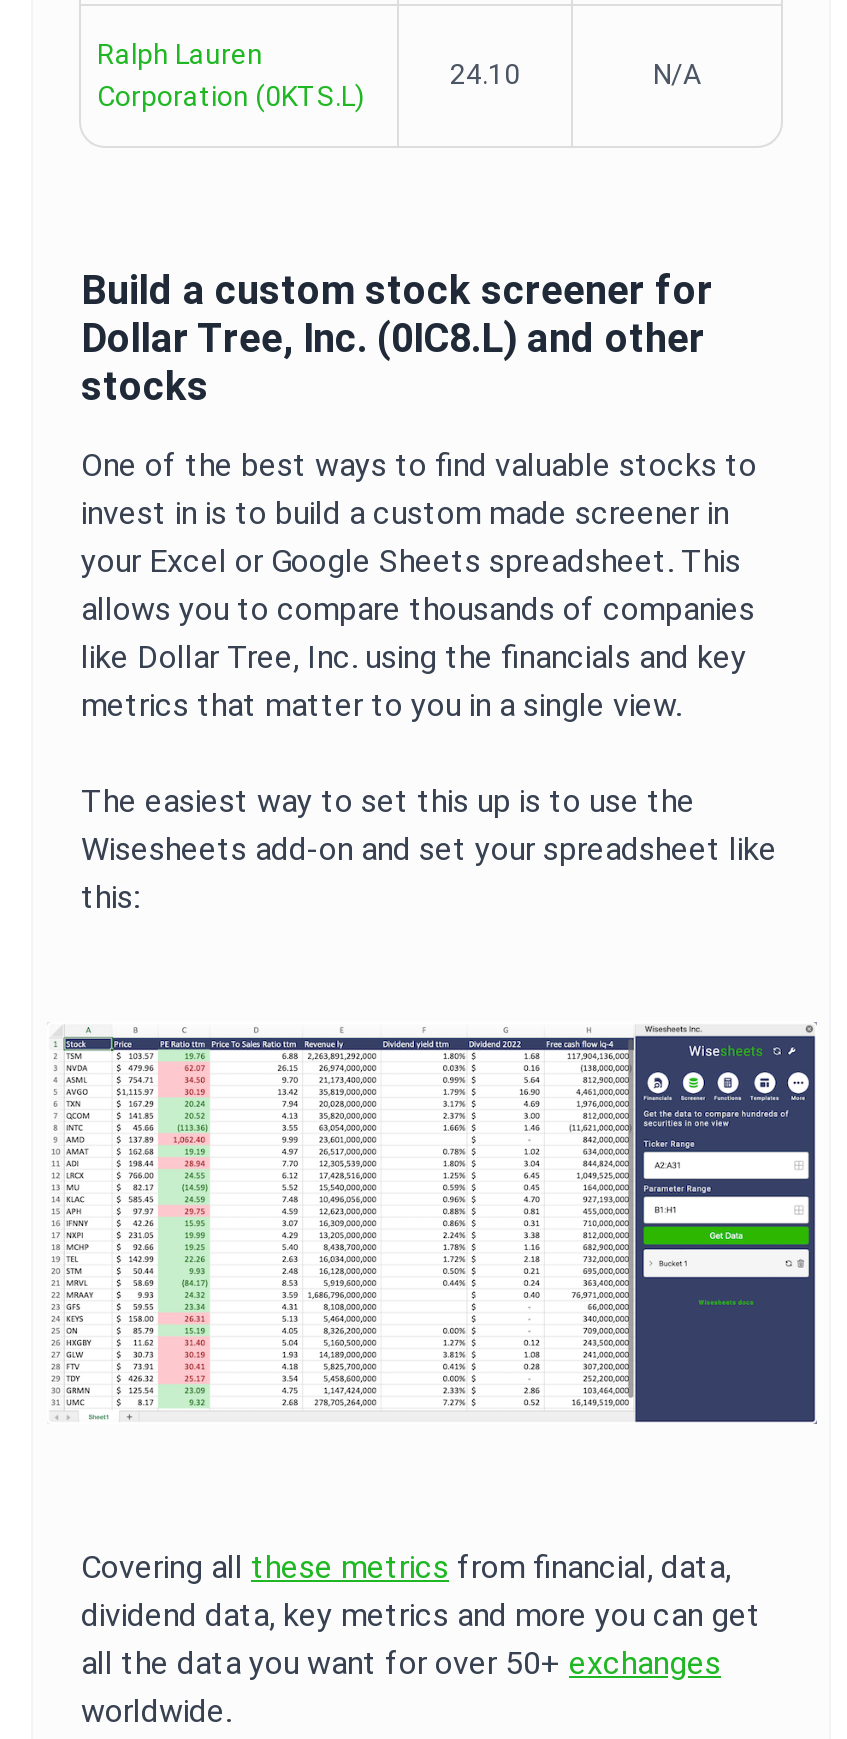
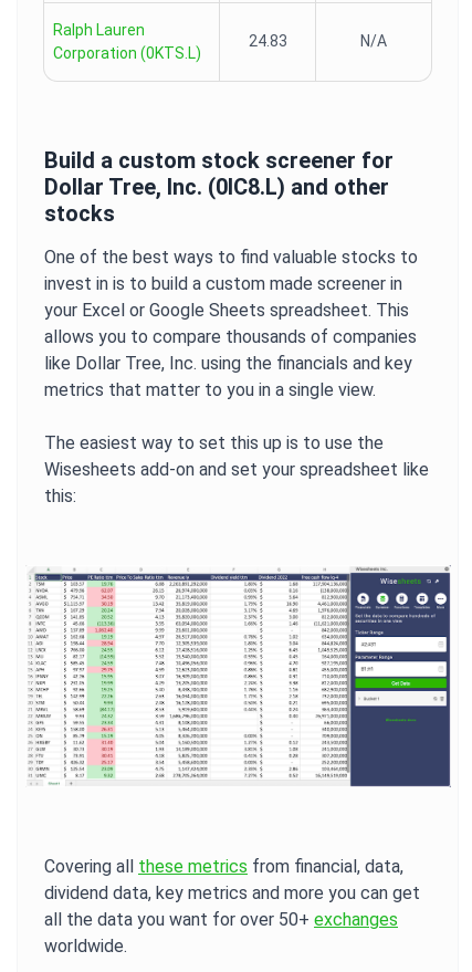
[450,58,520,90] 24.10 -> [248,32,287,50] 24.83

